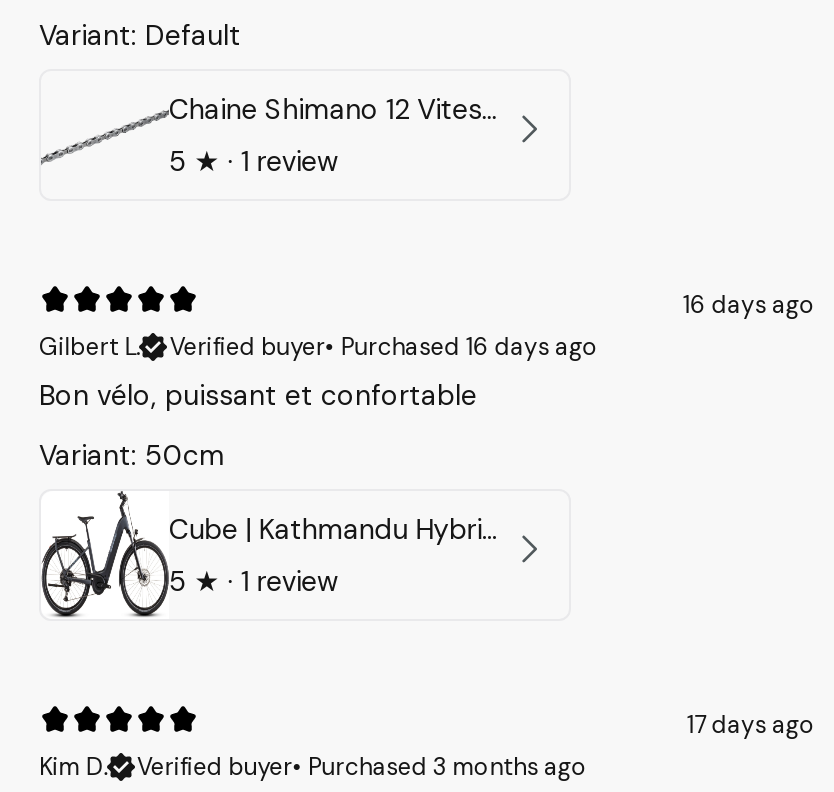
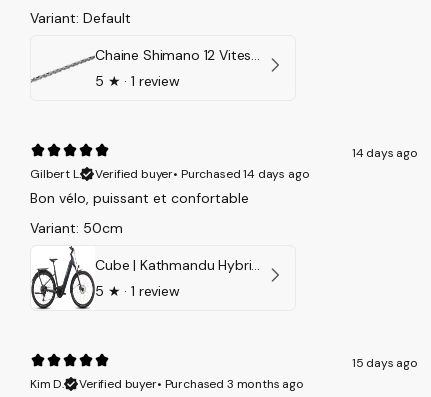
[683,289,815,321] 16 days ago -> [352,145,418,161] 14 days ago
[170,331,598,363] Verified buyer • Purchased 16 days ago -> [95,166,309,182] Verified buyer • Purchased 14 days ago
[687,709,815,741] 17 days ago -> [352,355,418,371] 15 days ago

